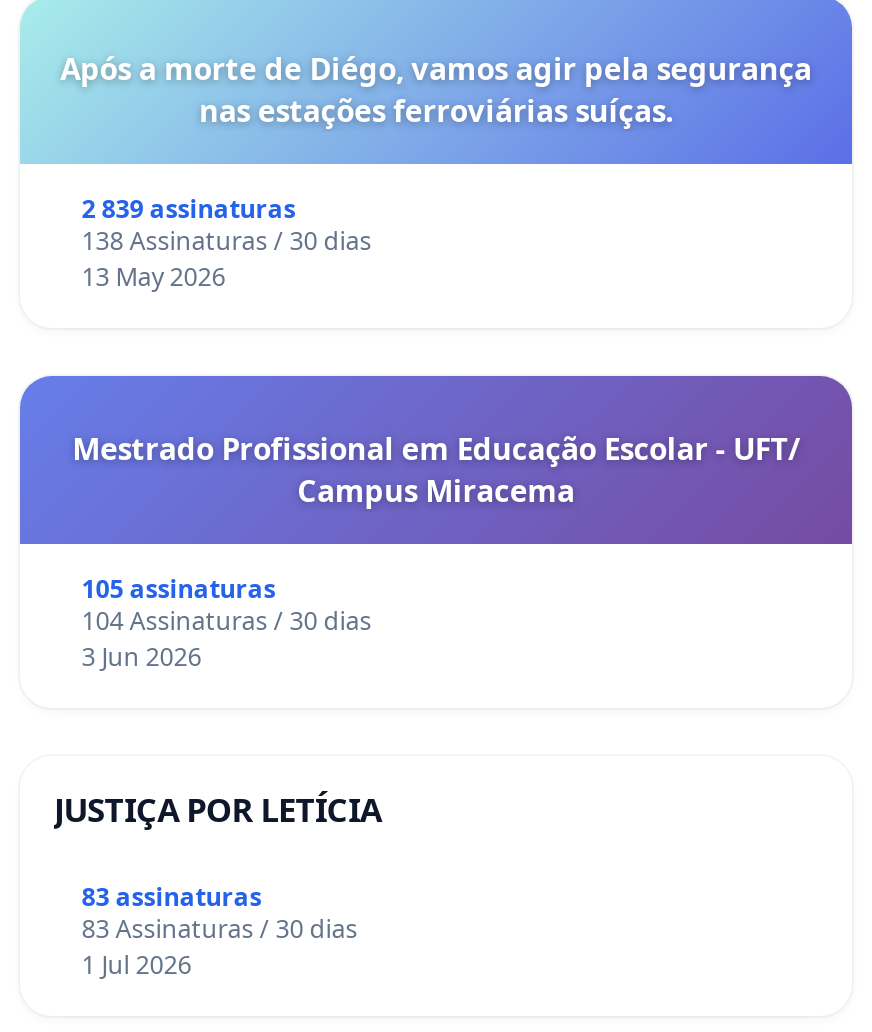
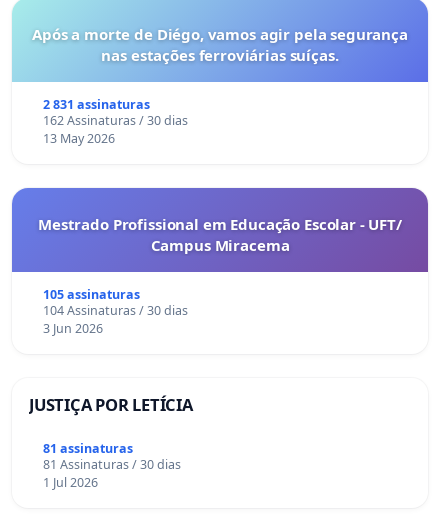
[82,191,296,225] 2 839 assinaturas -> [43,96,150,113] 2 831 assinaturas
[82,223,372,257] 138 Assinaturas / 30 dias -> [43,112,188,129] 162 Assinaturas / 30 dias
[82,879,262,913] 83 assinaturas -> [43,439,133,456] 81 assinaturas
[82,911,358,945] 83 Assinaturas / 30 dias -> [43,455,181,472] 81 Assinaturas / 30 dias

